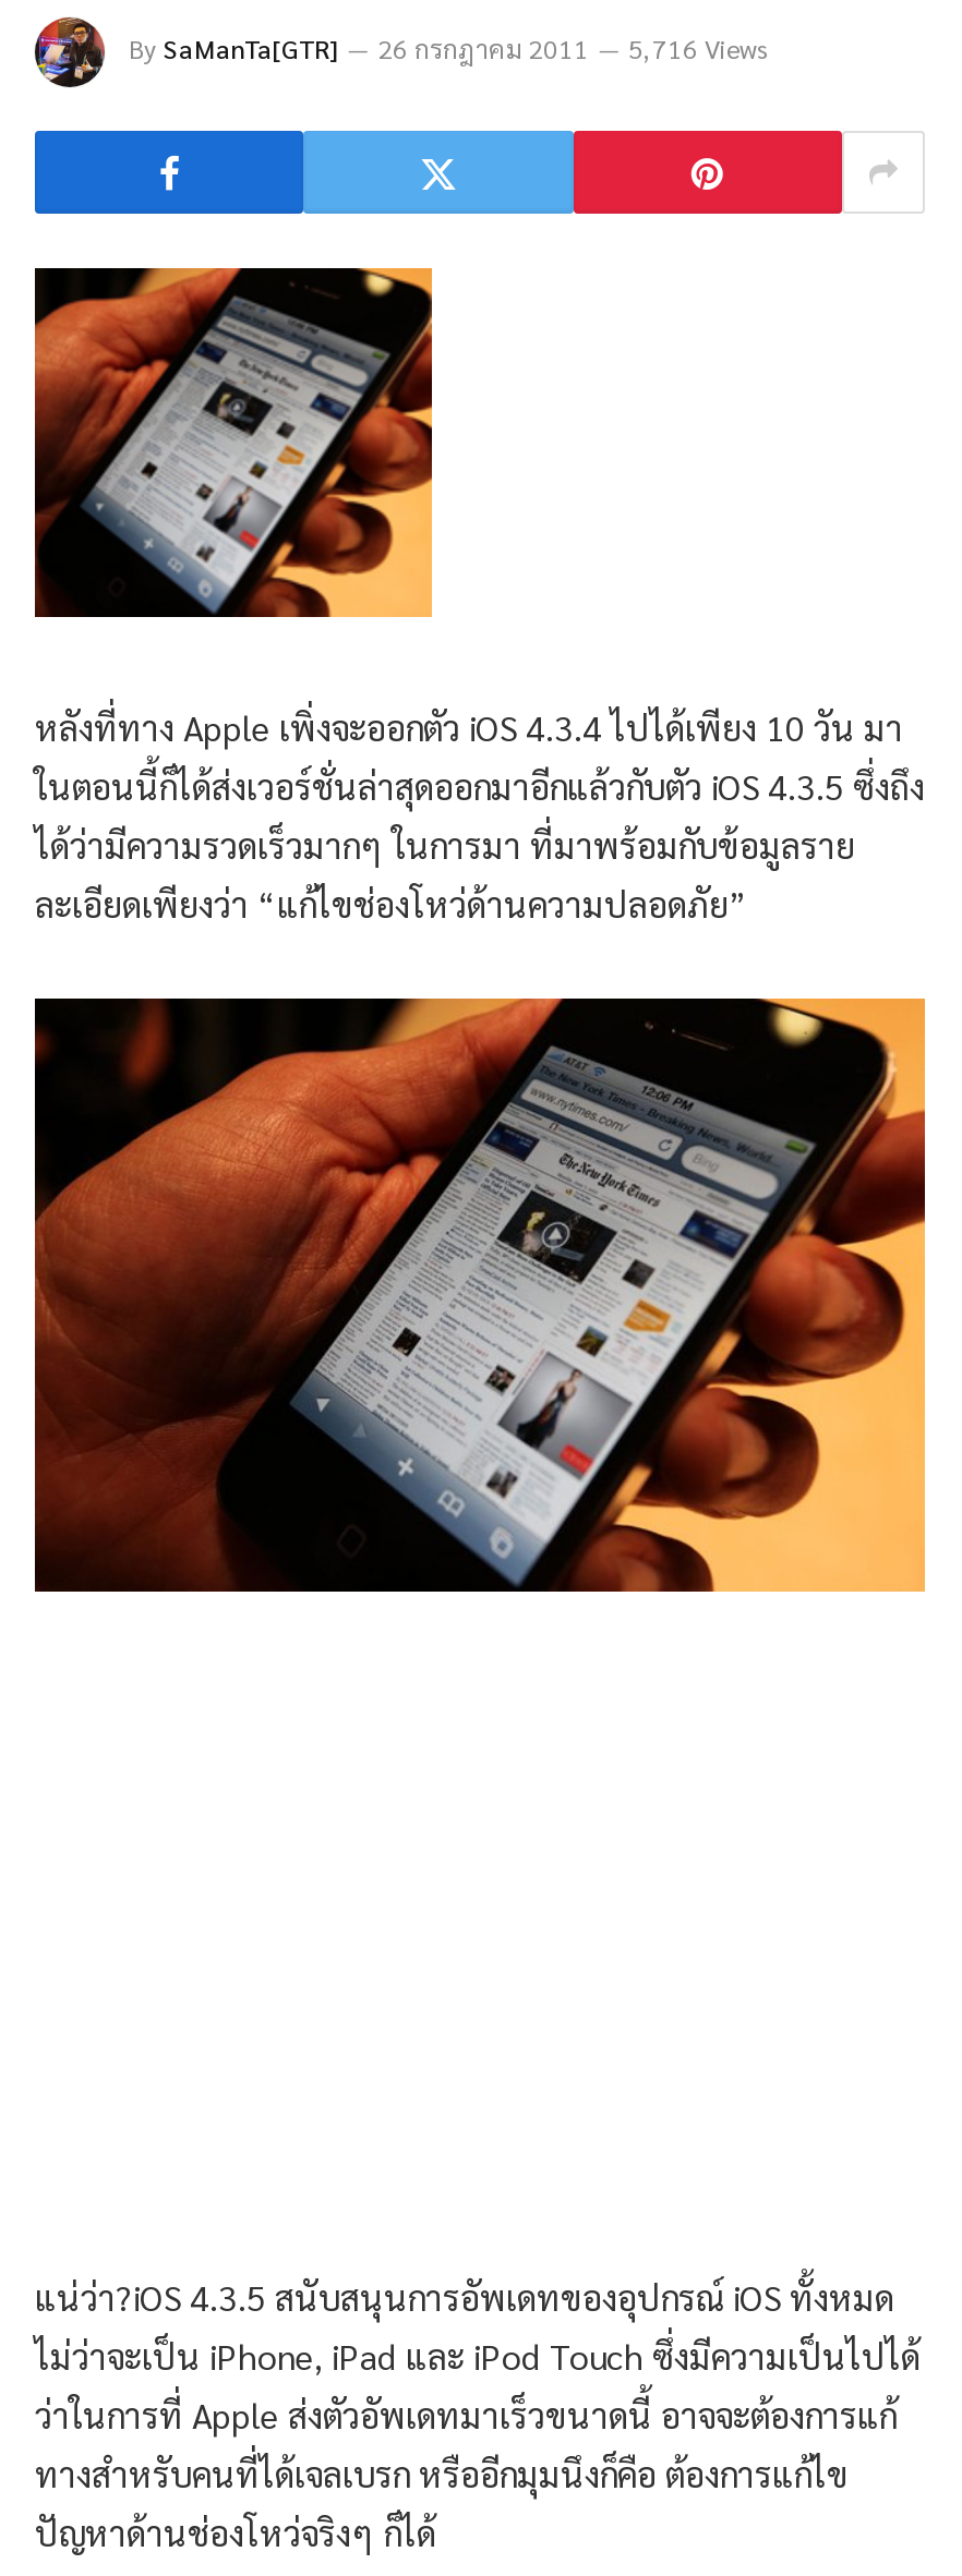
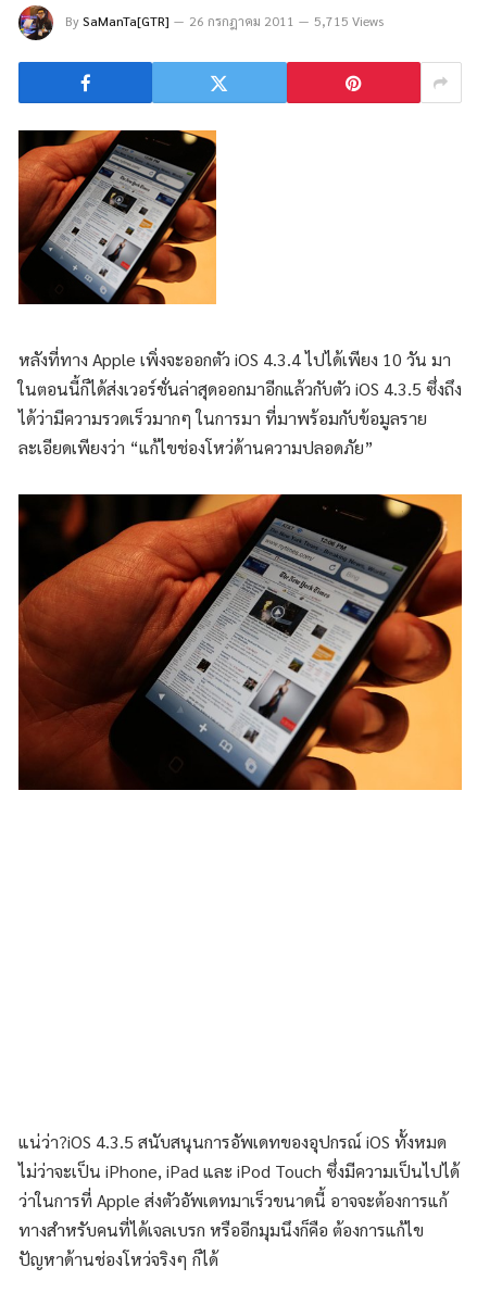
[129,31,768,66] By SaManTa[GTR] 26 กรกฎาคม 2011 5,716 Views -> [65,12,384,30] By SaManTa[GTR] 26 กรกฎาคม 2011 5,715 Views

